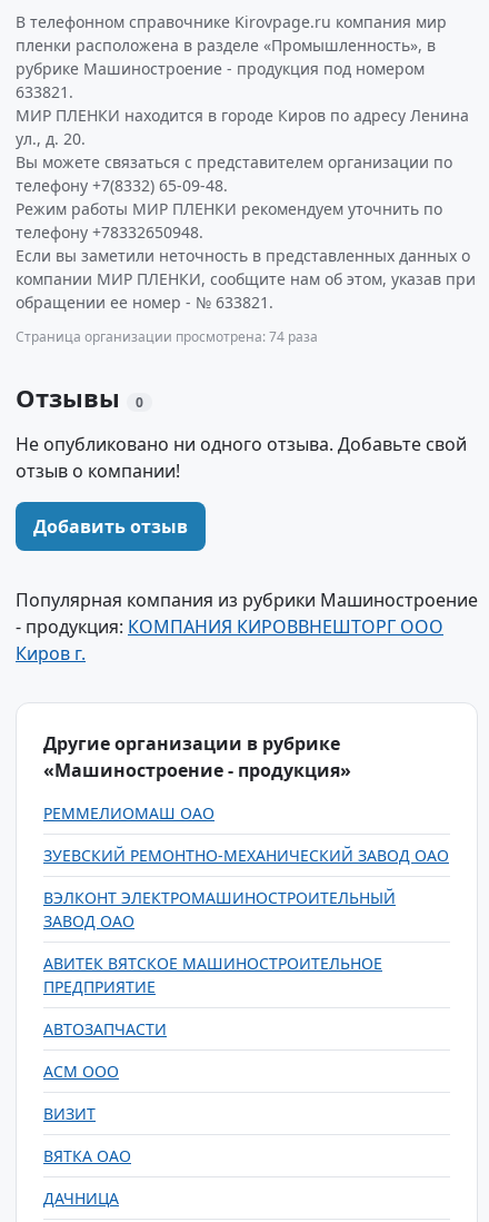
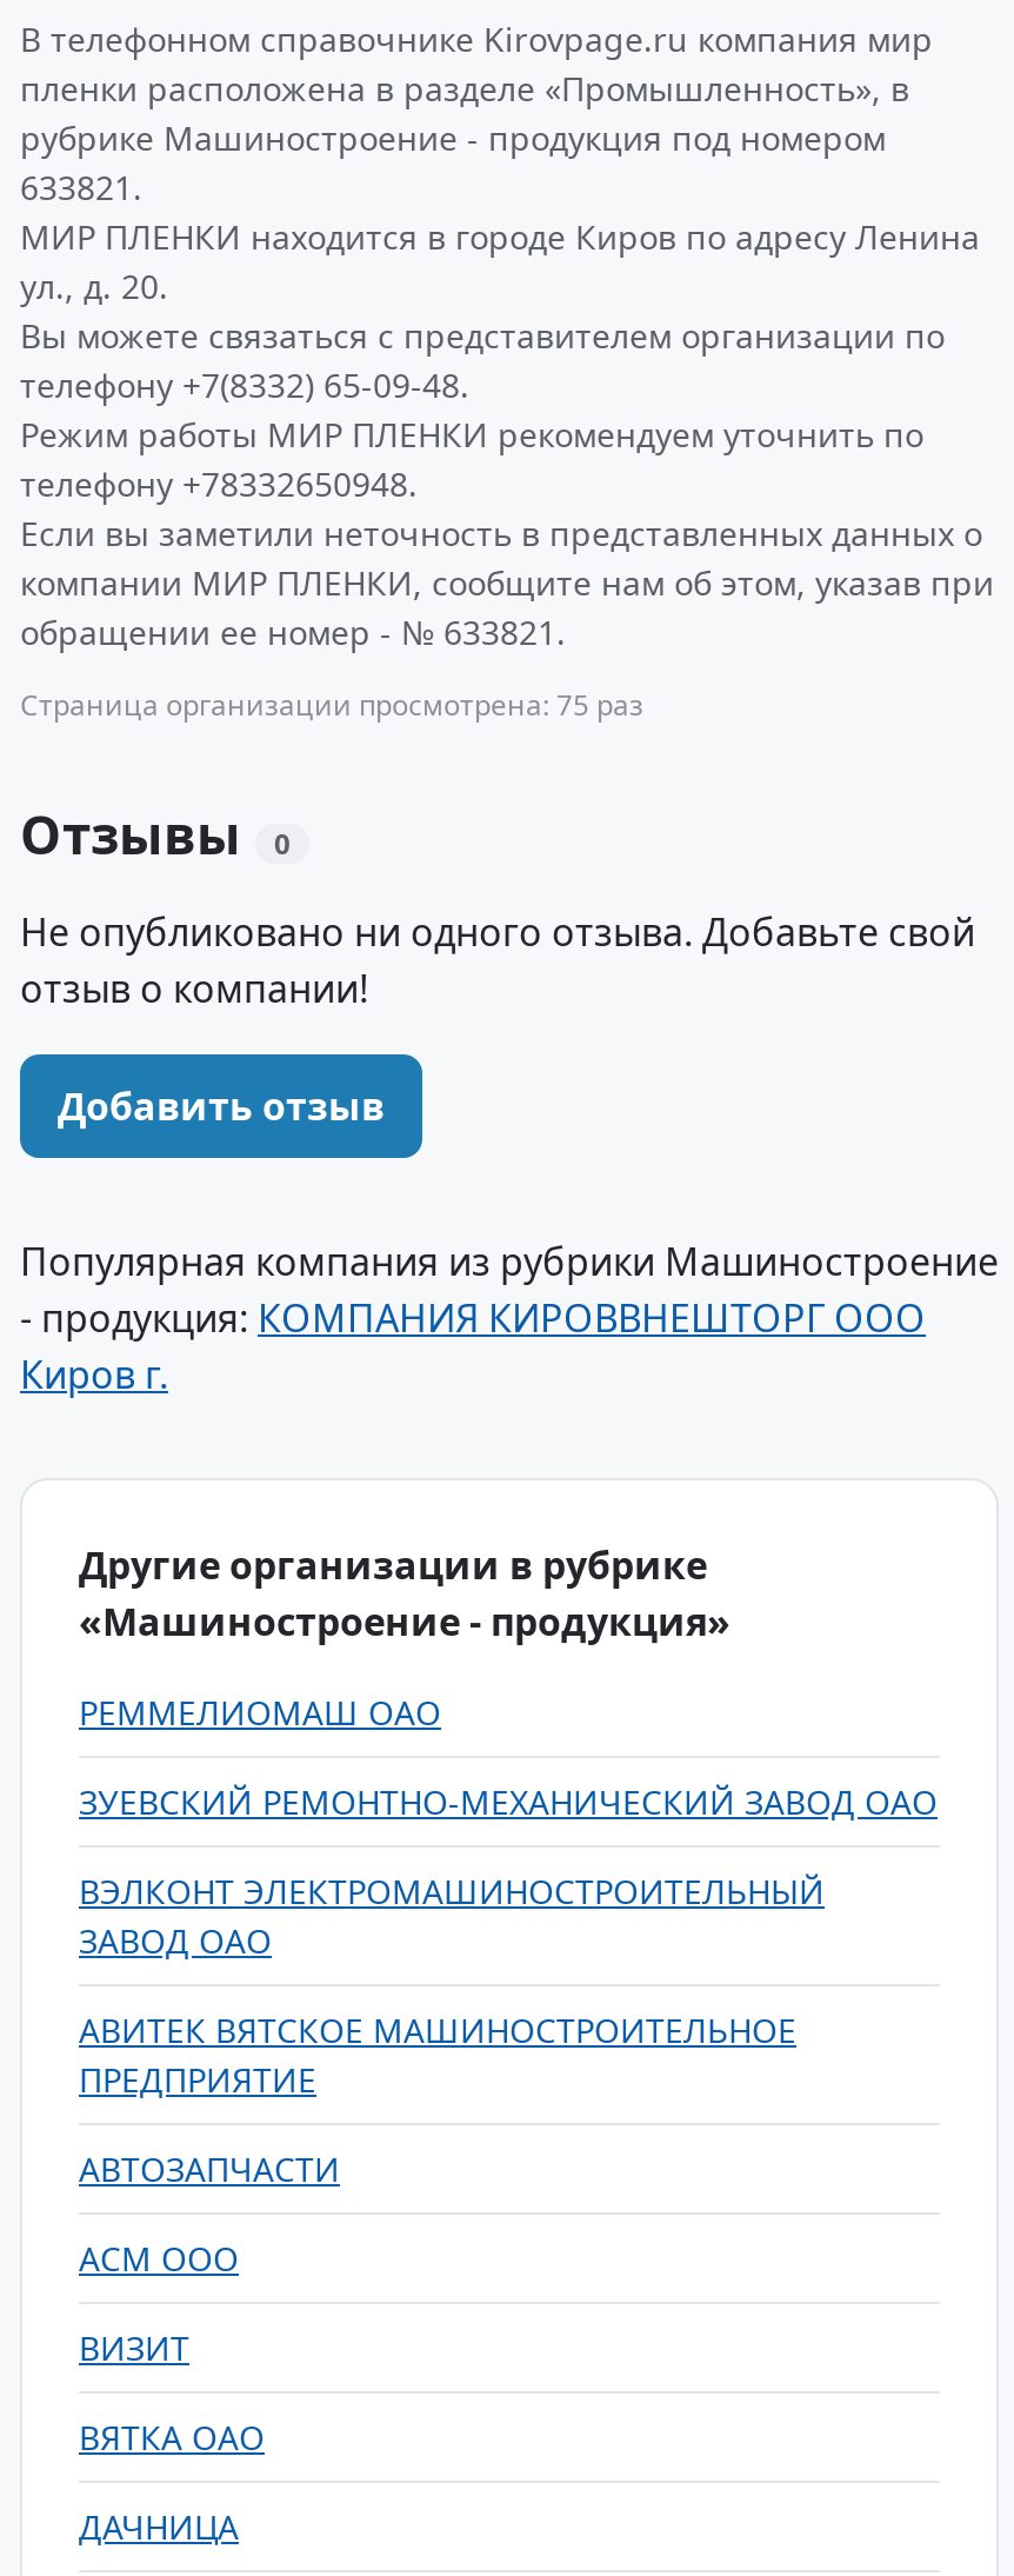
[16,327,318,346] Страница организации просмотрена: 74 раза -> [20,685,643,725] Страница организации просмотрена: 75 раз

